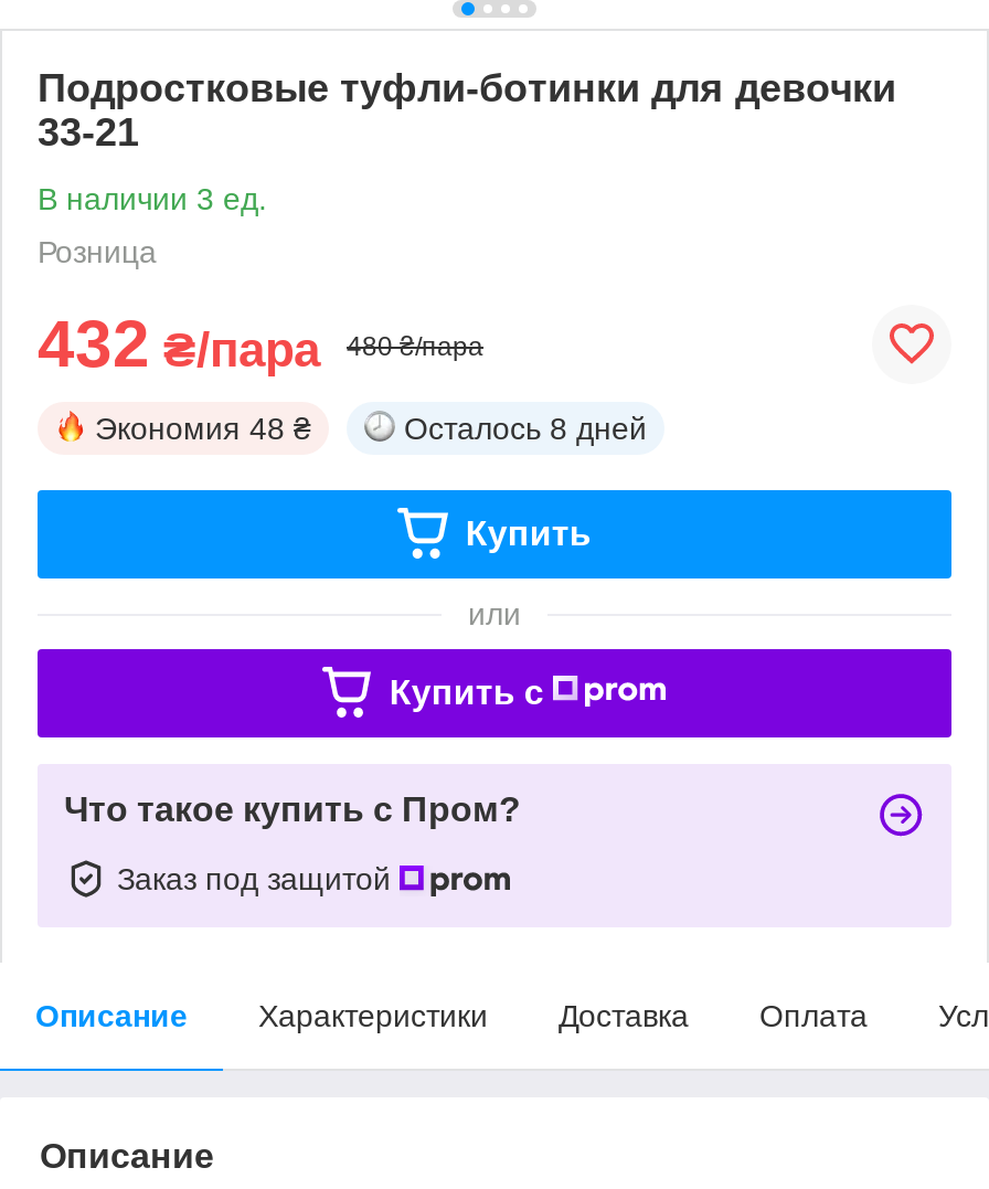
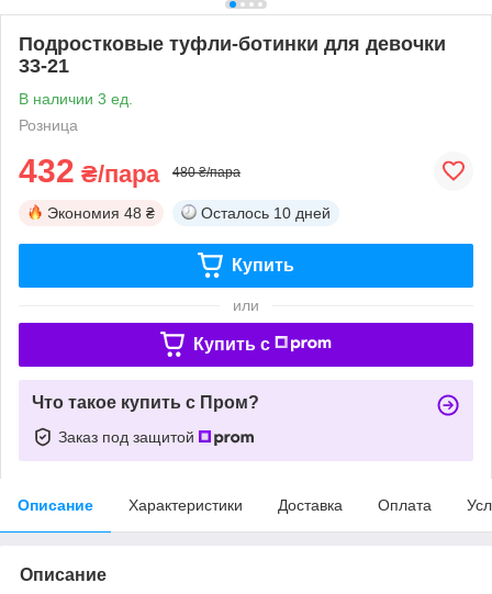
[404,410,647,446] Осталось 8 дней -> [201,204,331,222] Осталось 10 дней

